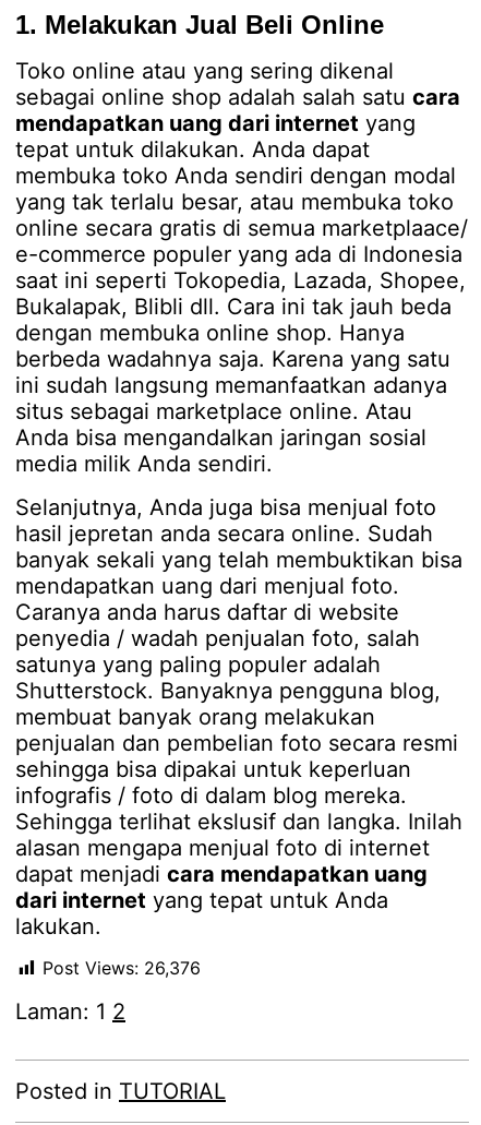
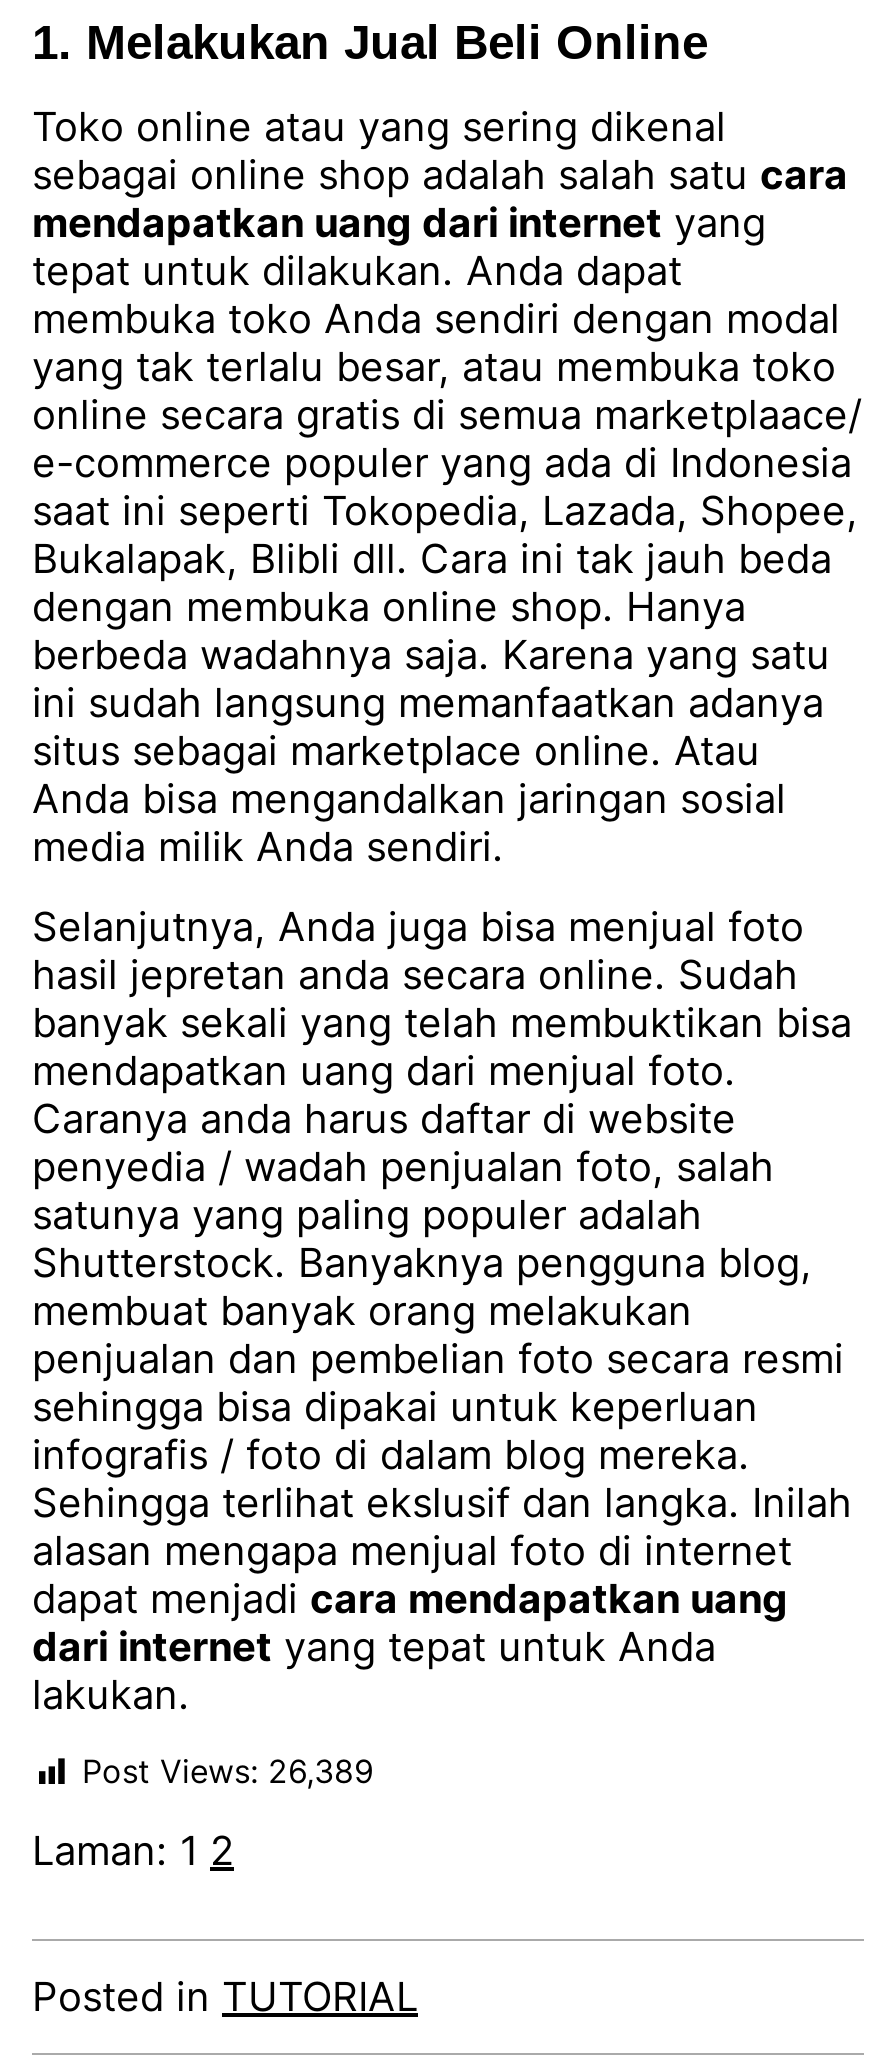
[43,957,201,979] Post Views: 26,376 -> [82,1751,374,1791] Post Views: 26,389

